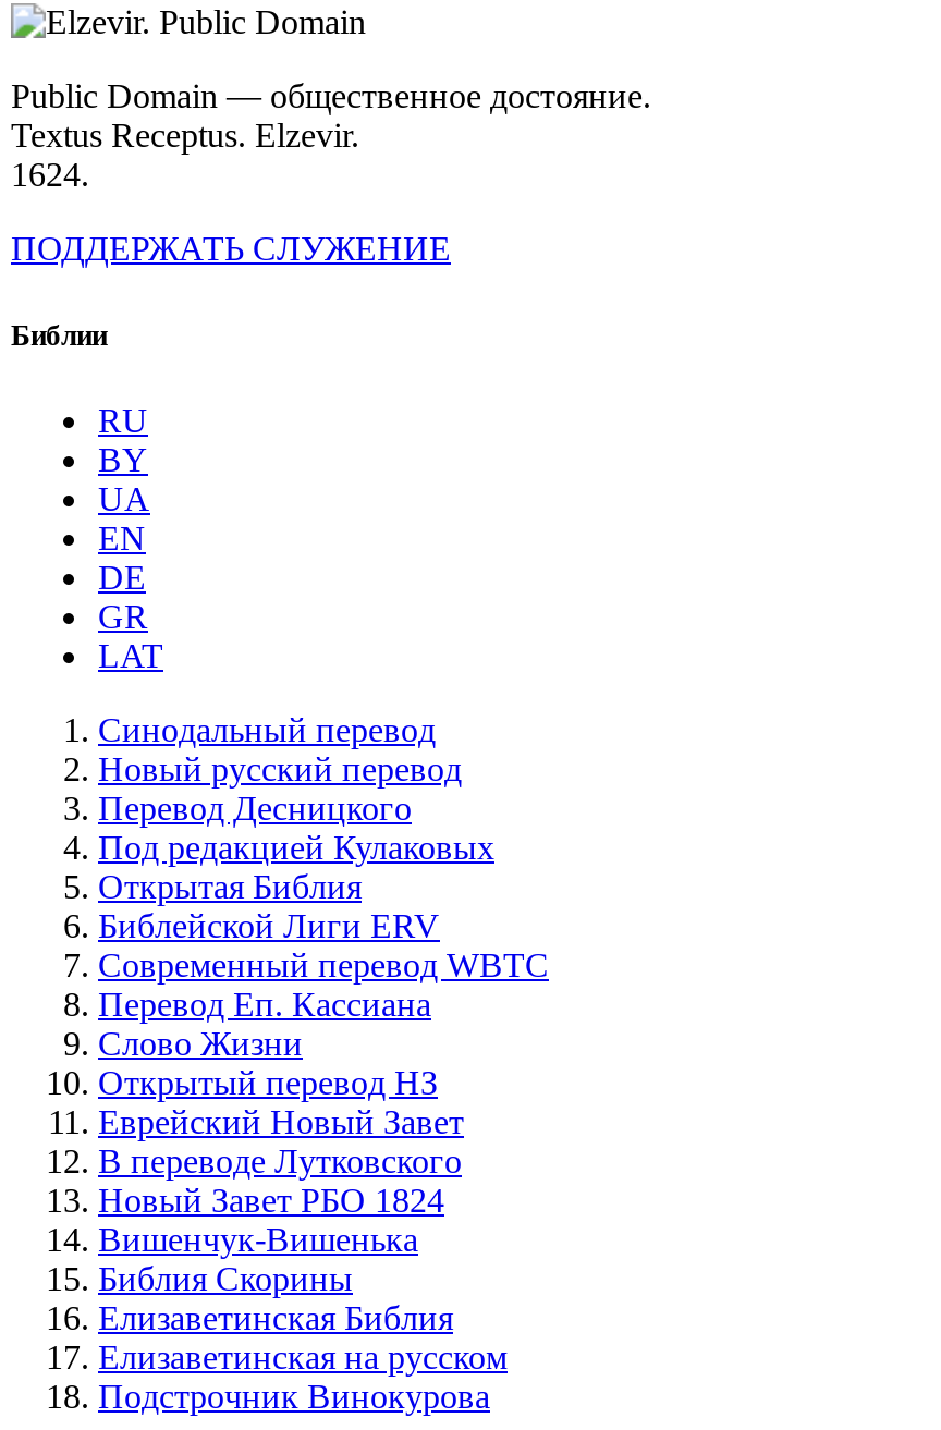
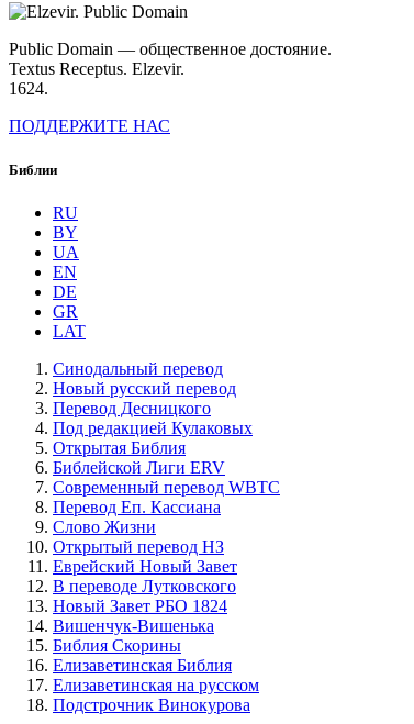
[11,231,451,268] ПОДДЕРЖАТЬ СЛУЖЕНИЕ -> [9,117,170,136] ПОДДЕРЖИТЕ НАС

